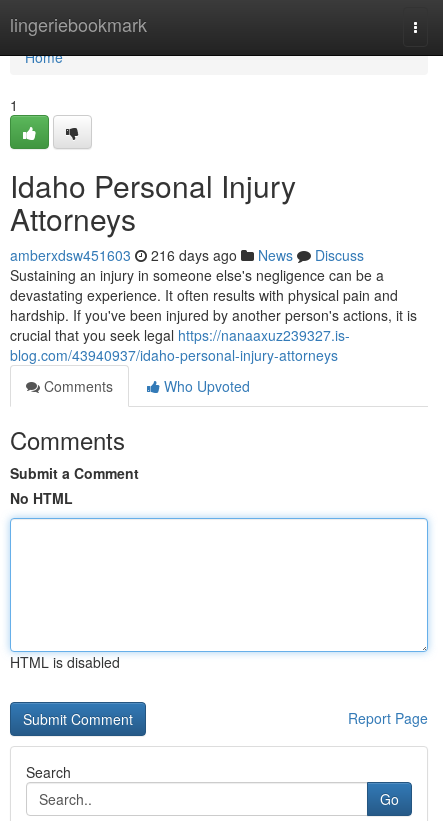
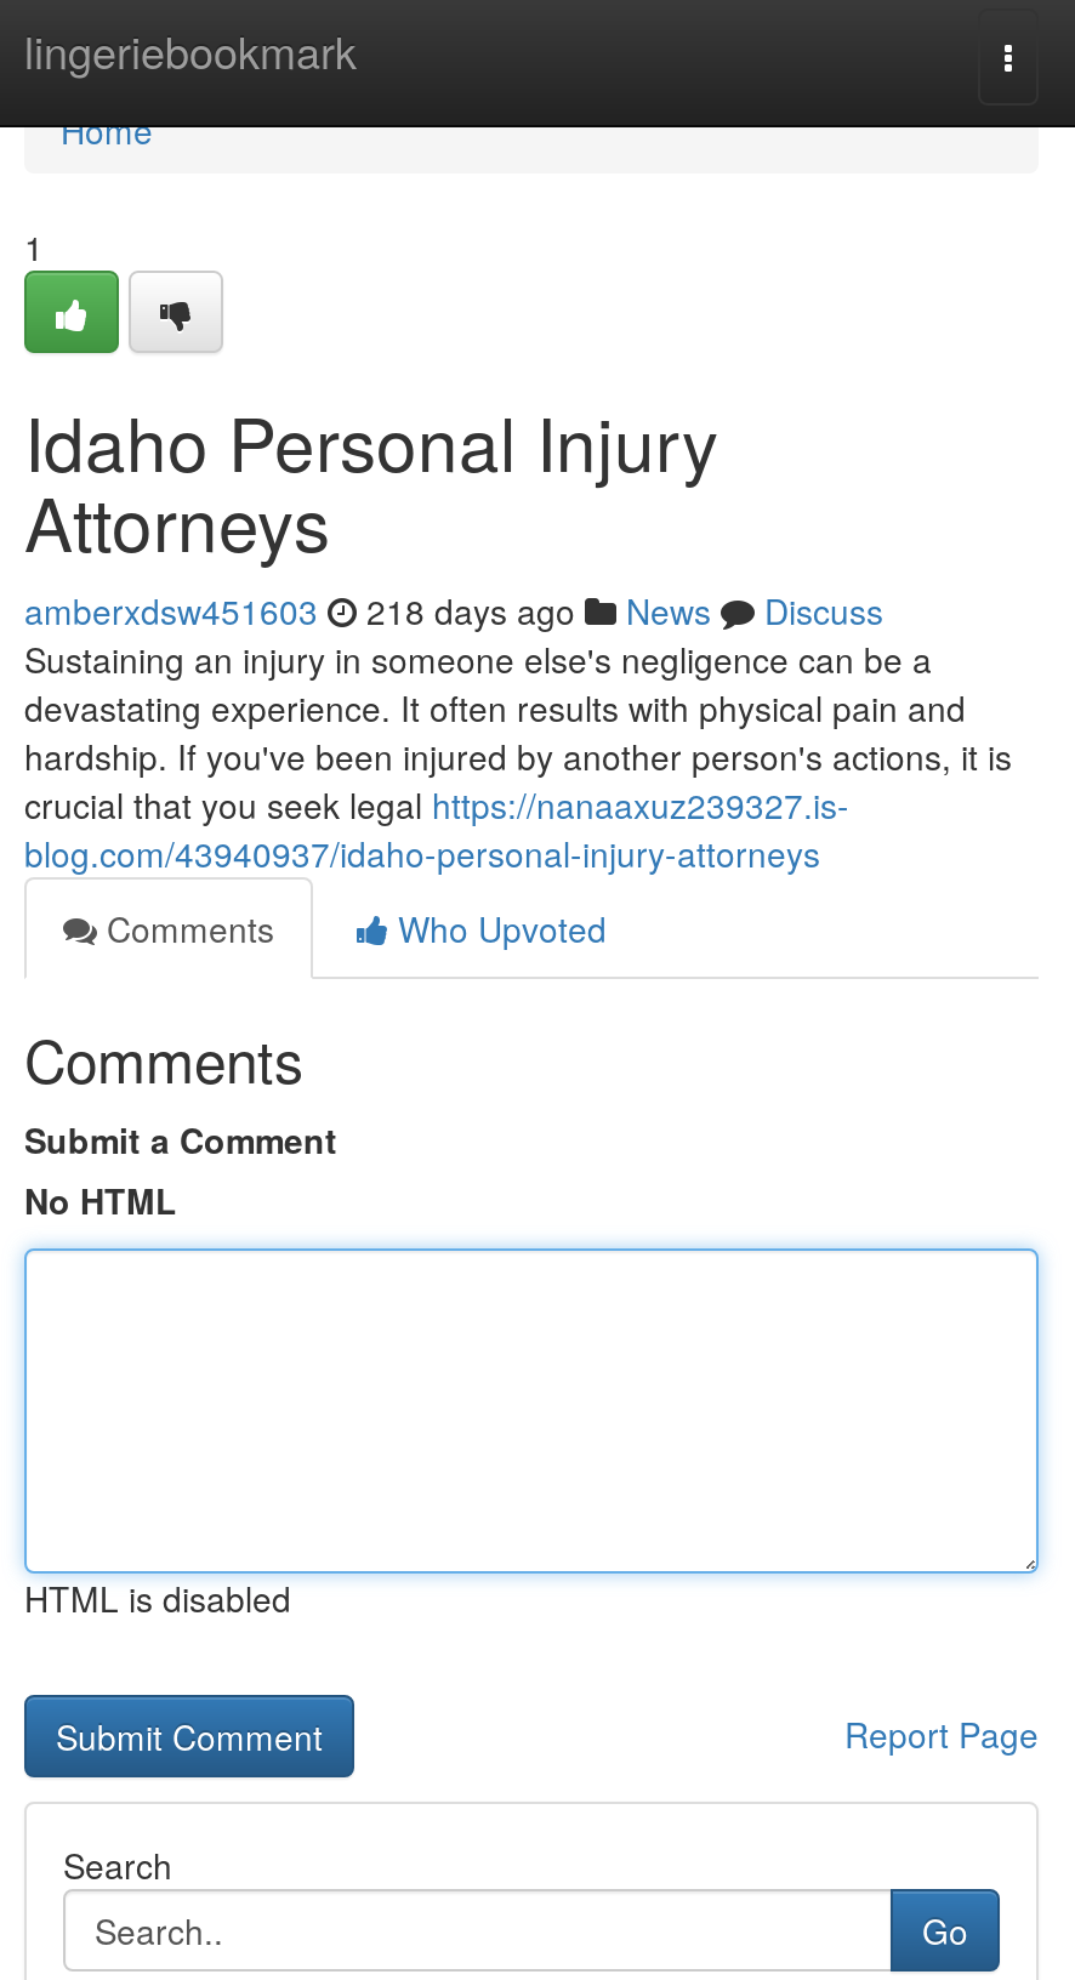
[10,245,364,265] amberxdsw451603 216 days ago News Discuss -> [24,586,883,635] amberxdsw451603 218 days ago News Discuss

